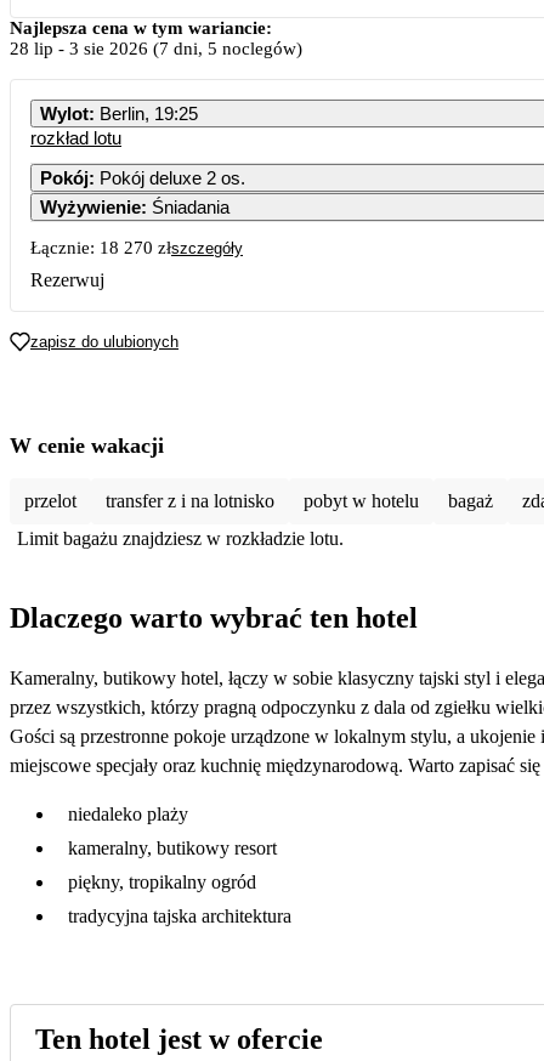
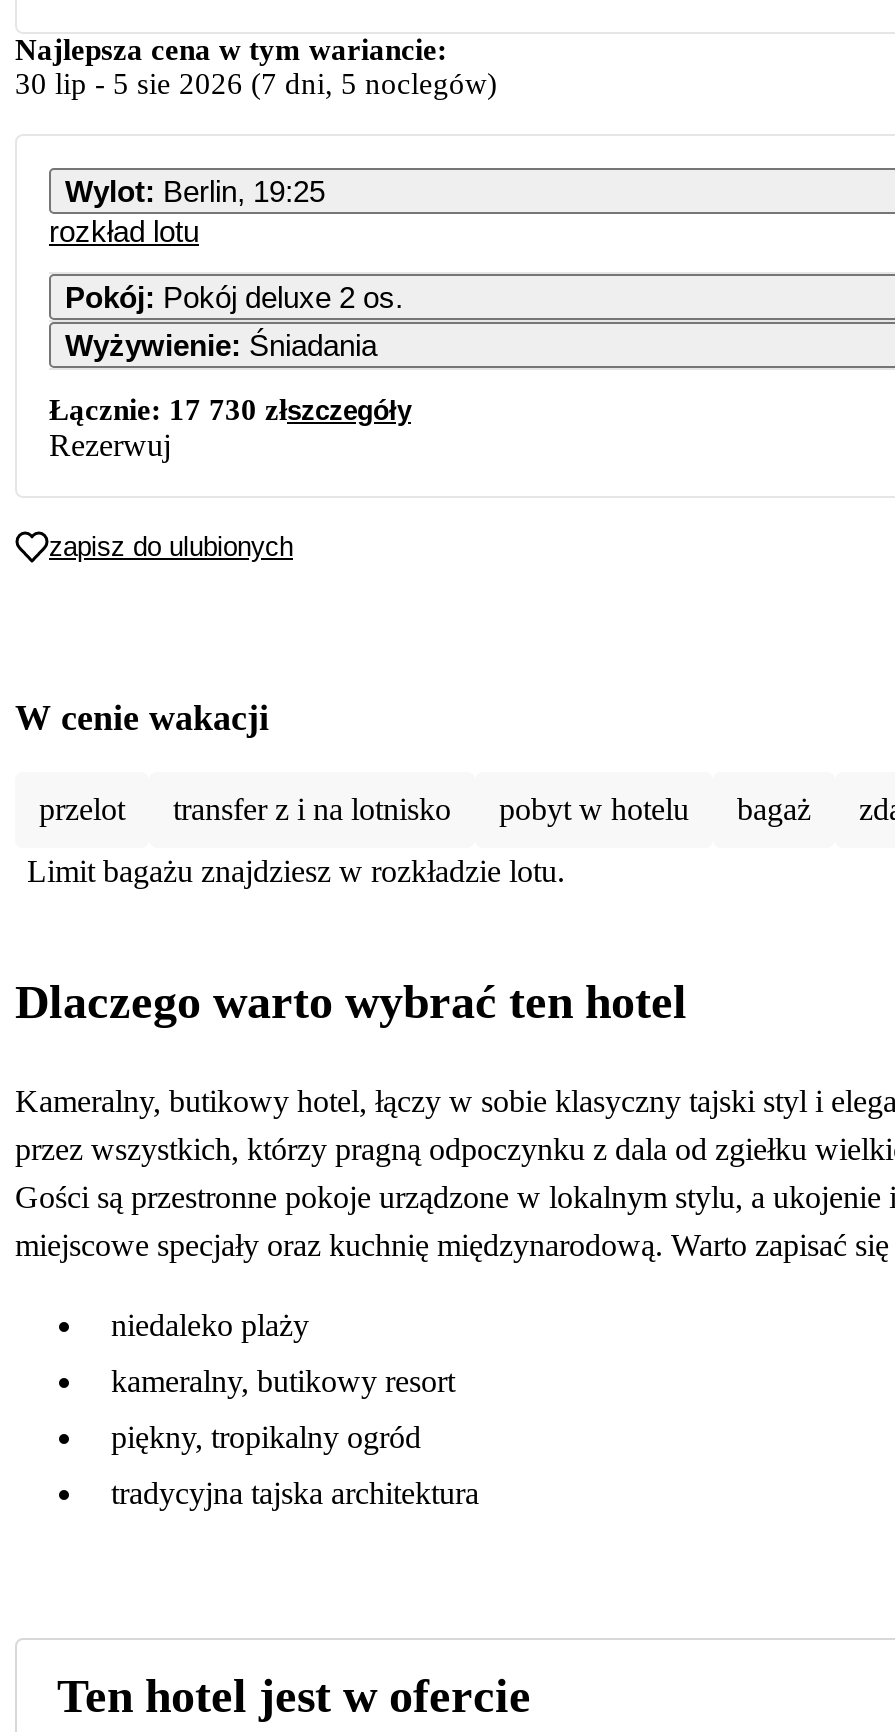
[10,38,302,58] 28 lip- 3 sie 2026 (7 dni, 5 noclegów) -> [15,67,497,99] 30 lip- 5 sie 2026 (7 dni, 5 noclegów)
[30,237,243,257] Łącznie: 18 270 złszczegóły -> [49,393,411,425] Łącznie: 17 730 złszczegóły

